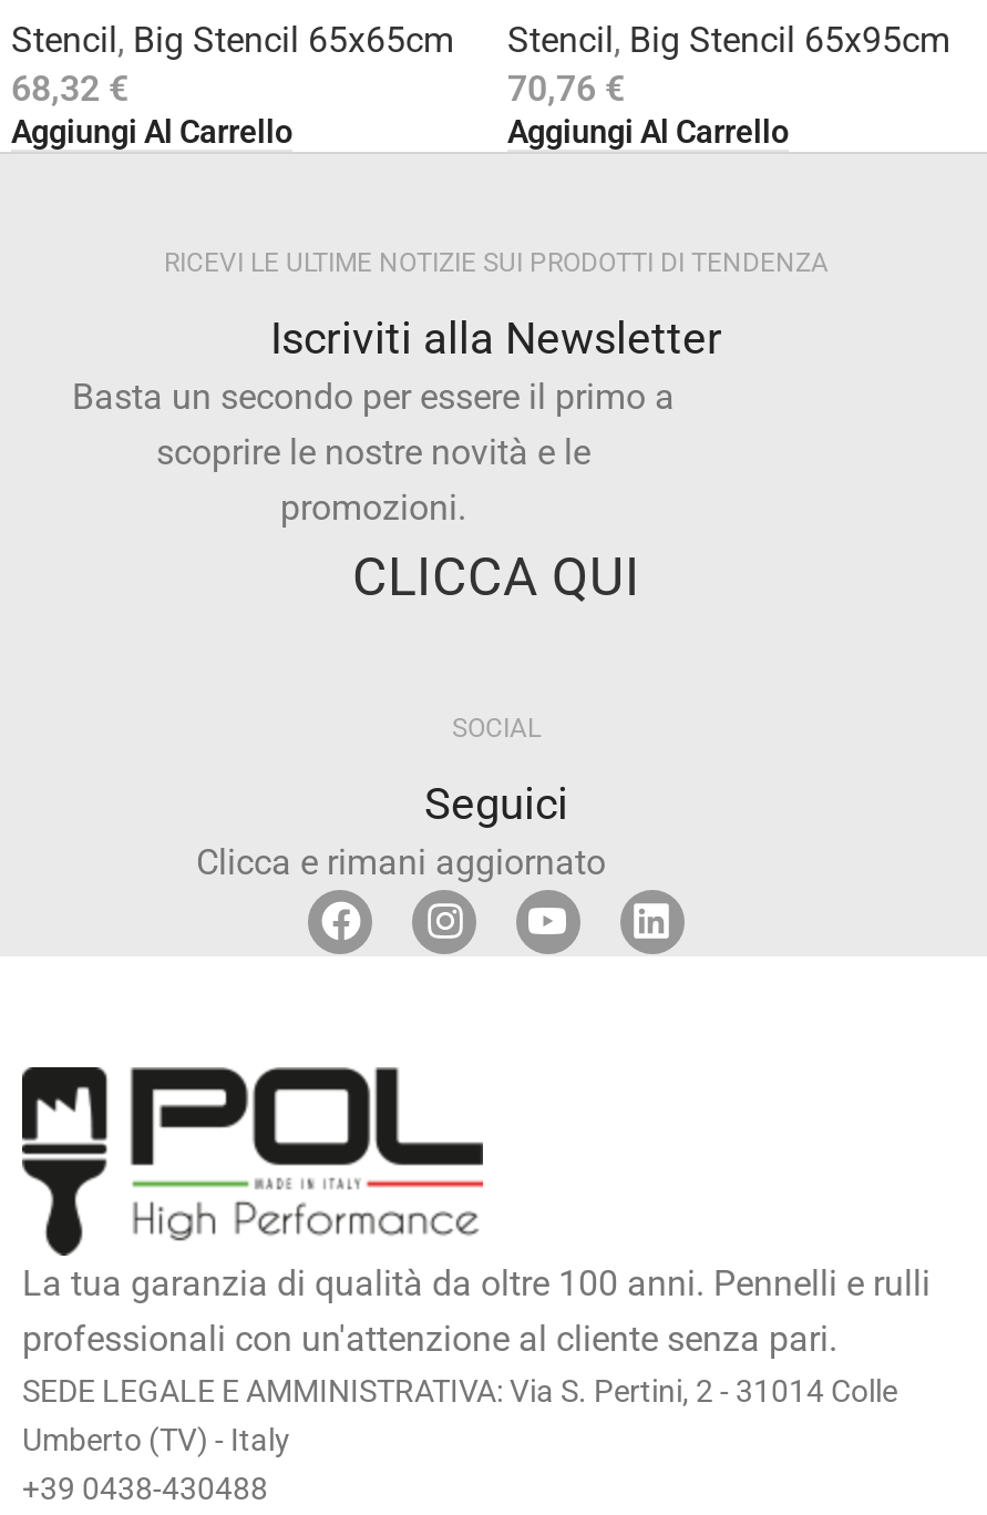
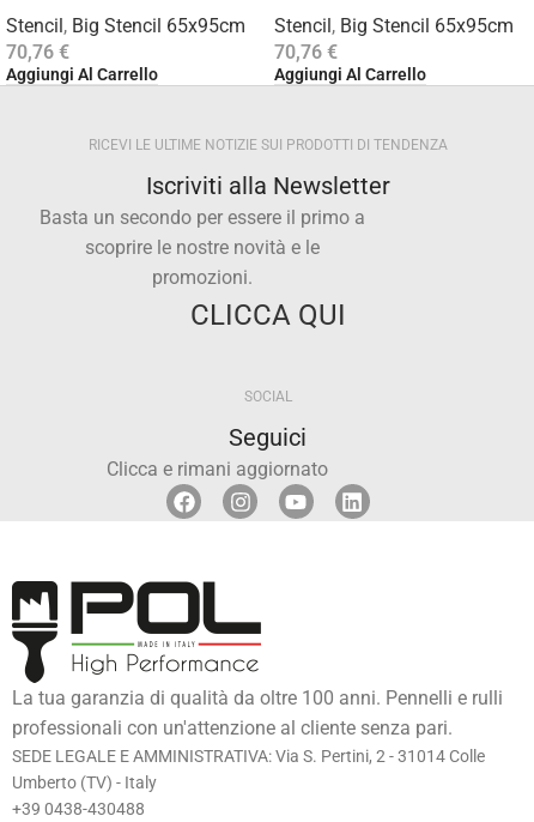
[11,20,454,62] Stencil, Big Stencil 65x65cm -> [6,14,245,37] Stencil, Big Stencil 65x95cm
[11,69,128,111] 68,32 € -> [6,40,69,63] 70,76 €

